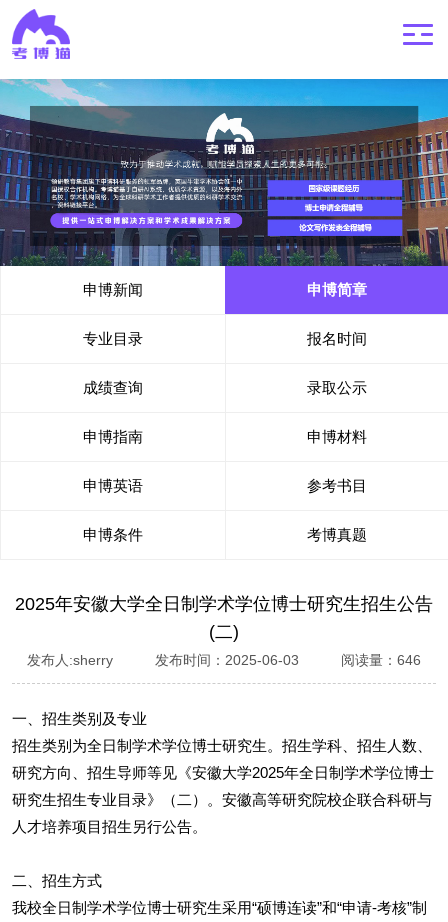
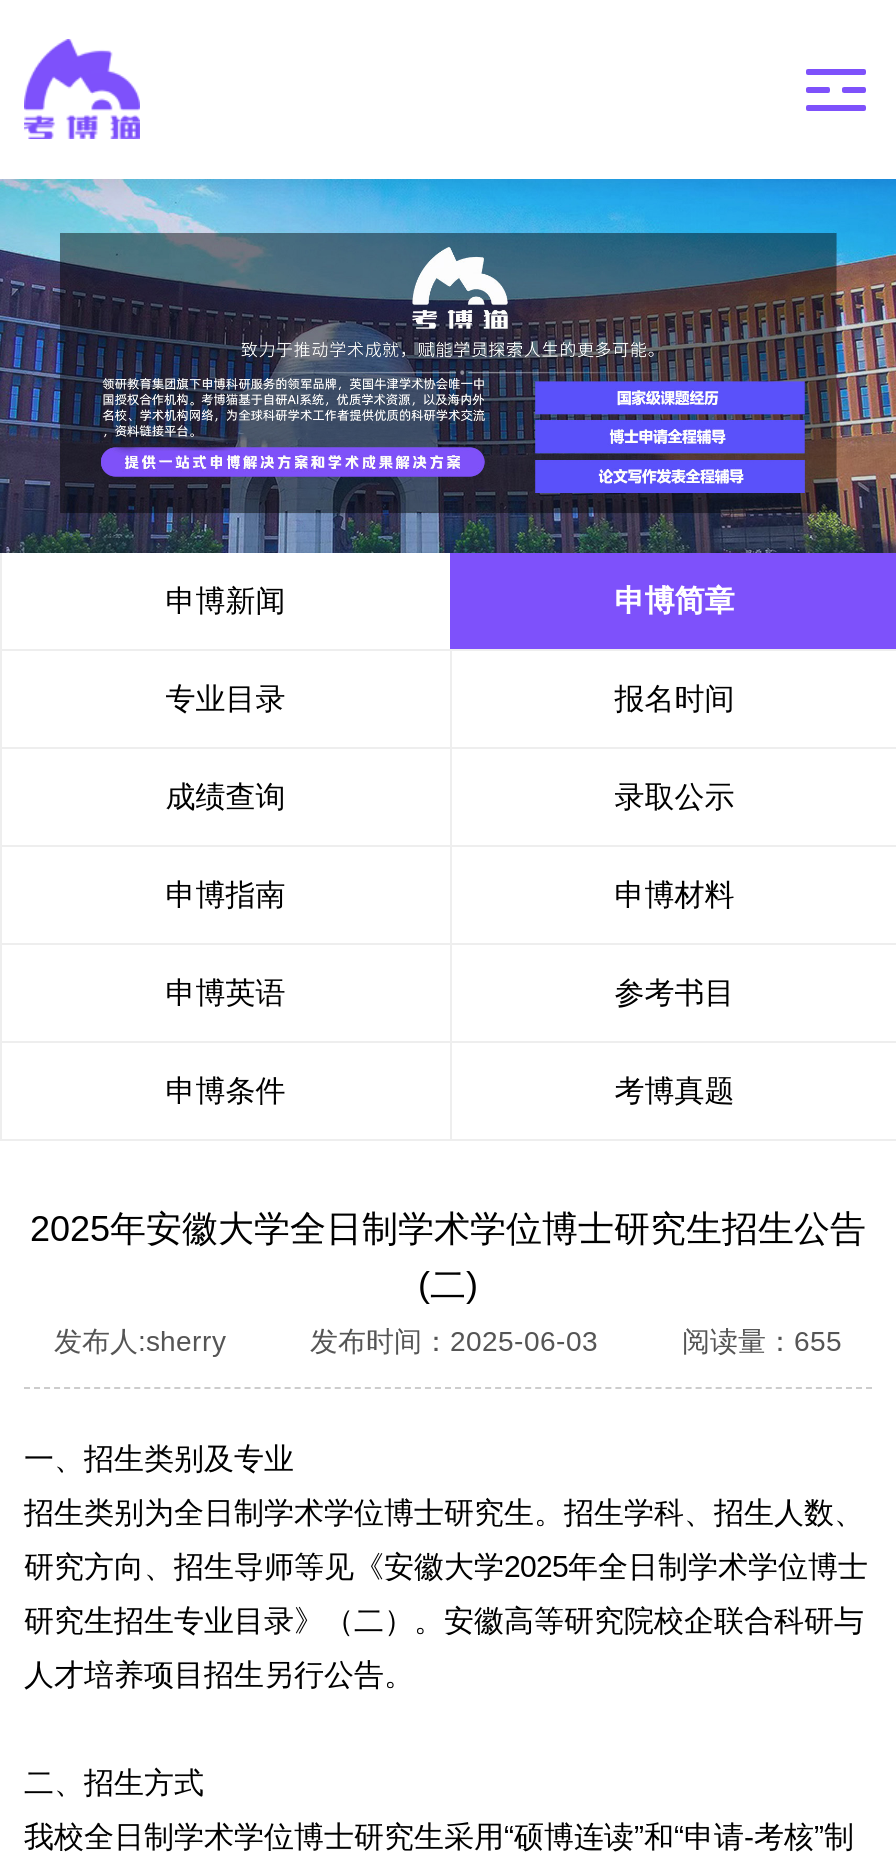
[27,652,421,668] 发布人:sherry 发布时间：2025-06-03 阅读量：646 -> [54,1325,842,1357] 发布人:sherry 发布时间：2025-06-03 阅读量：655

